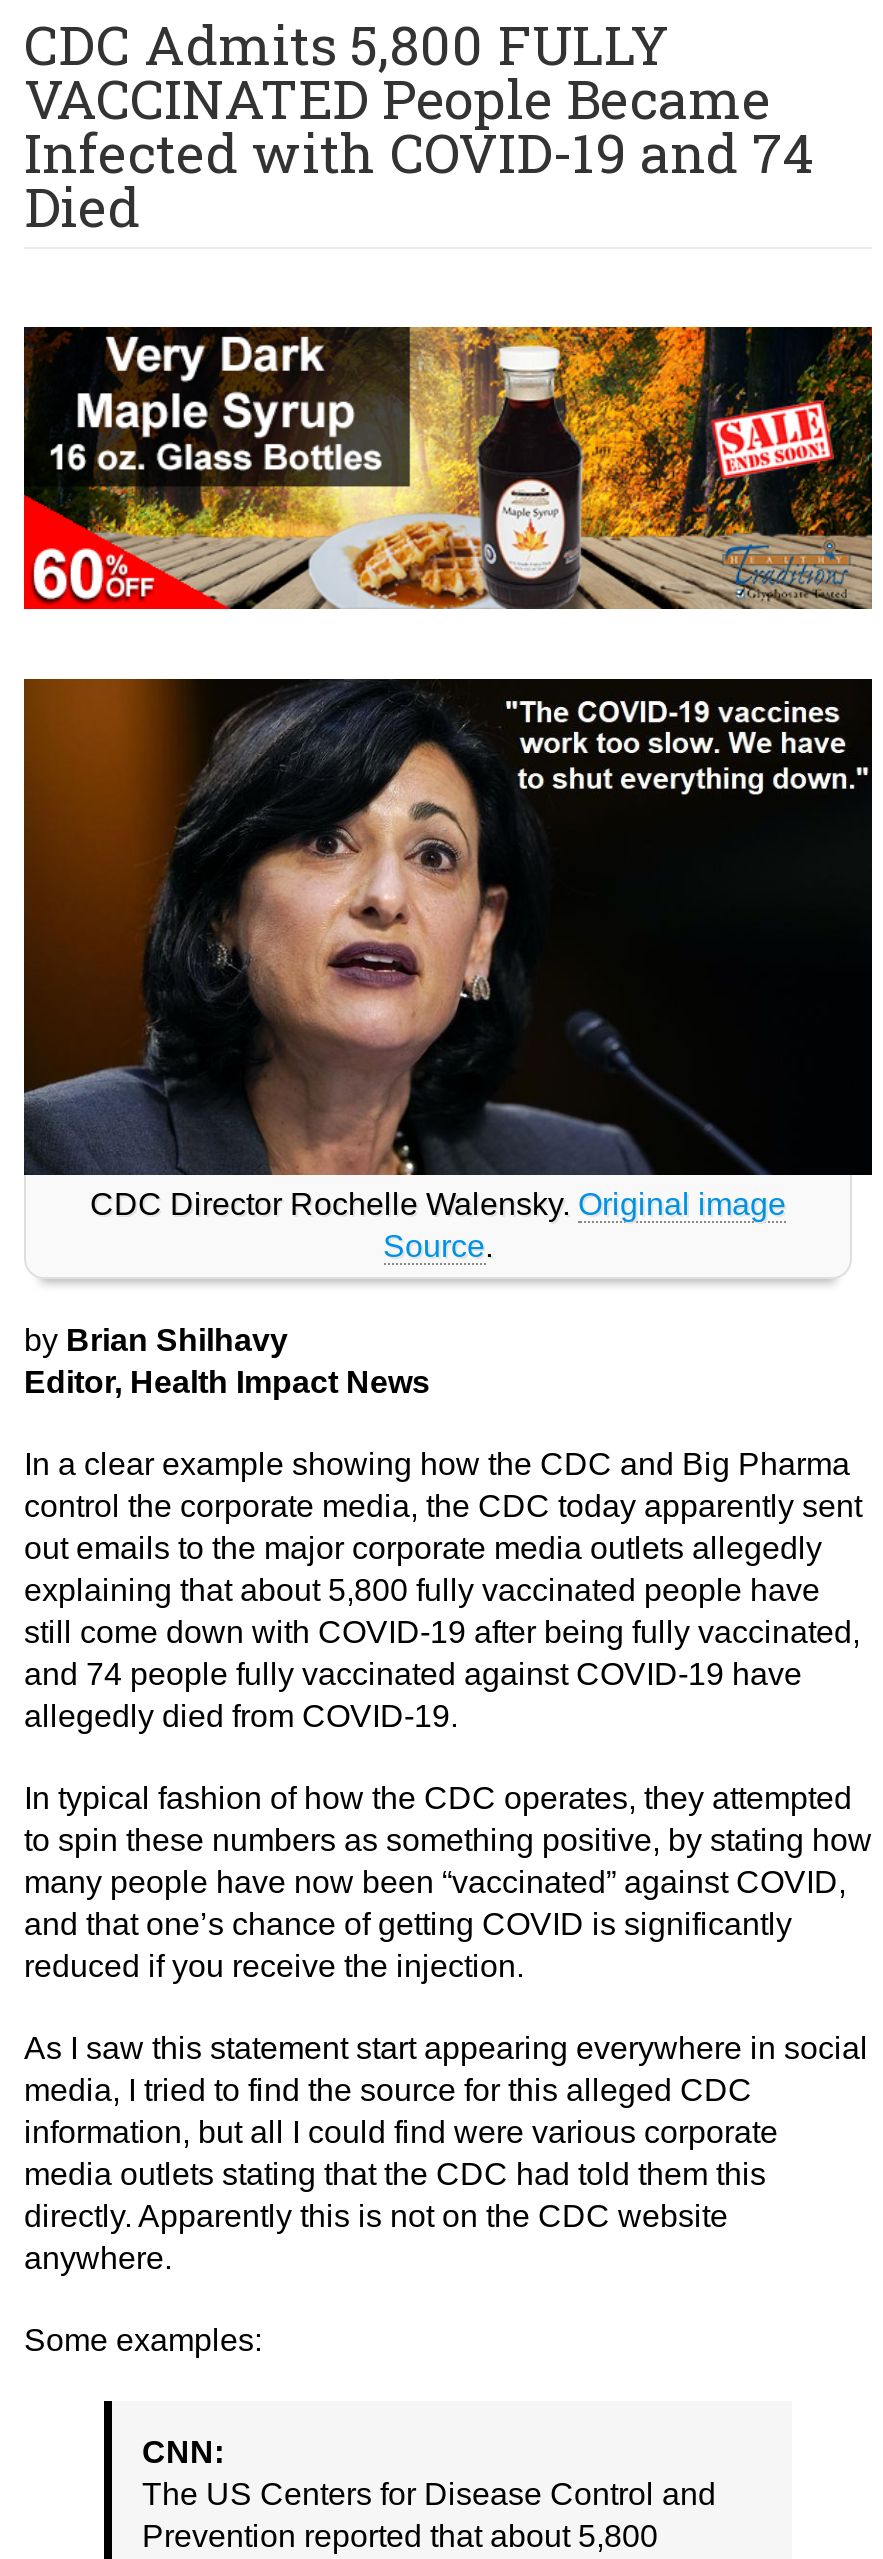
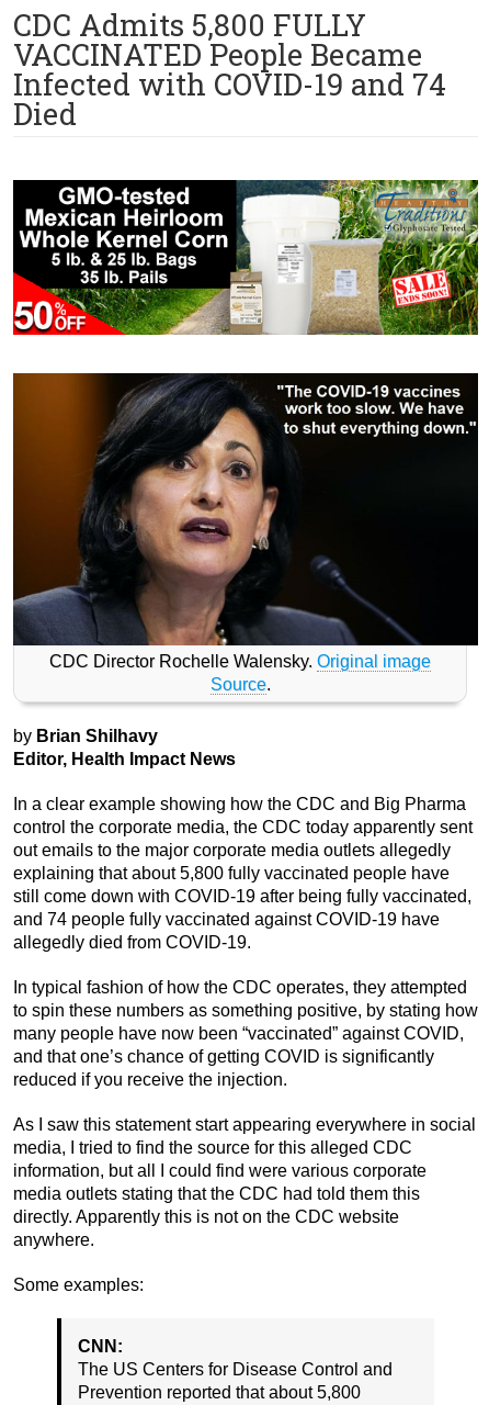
[24,325,874,611] [image] -> [13,179,479,336] [image]

